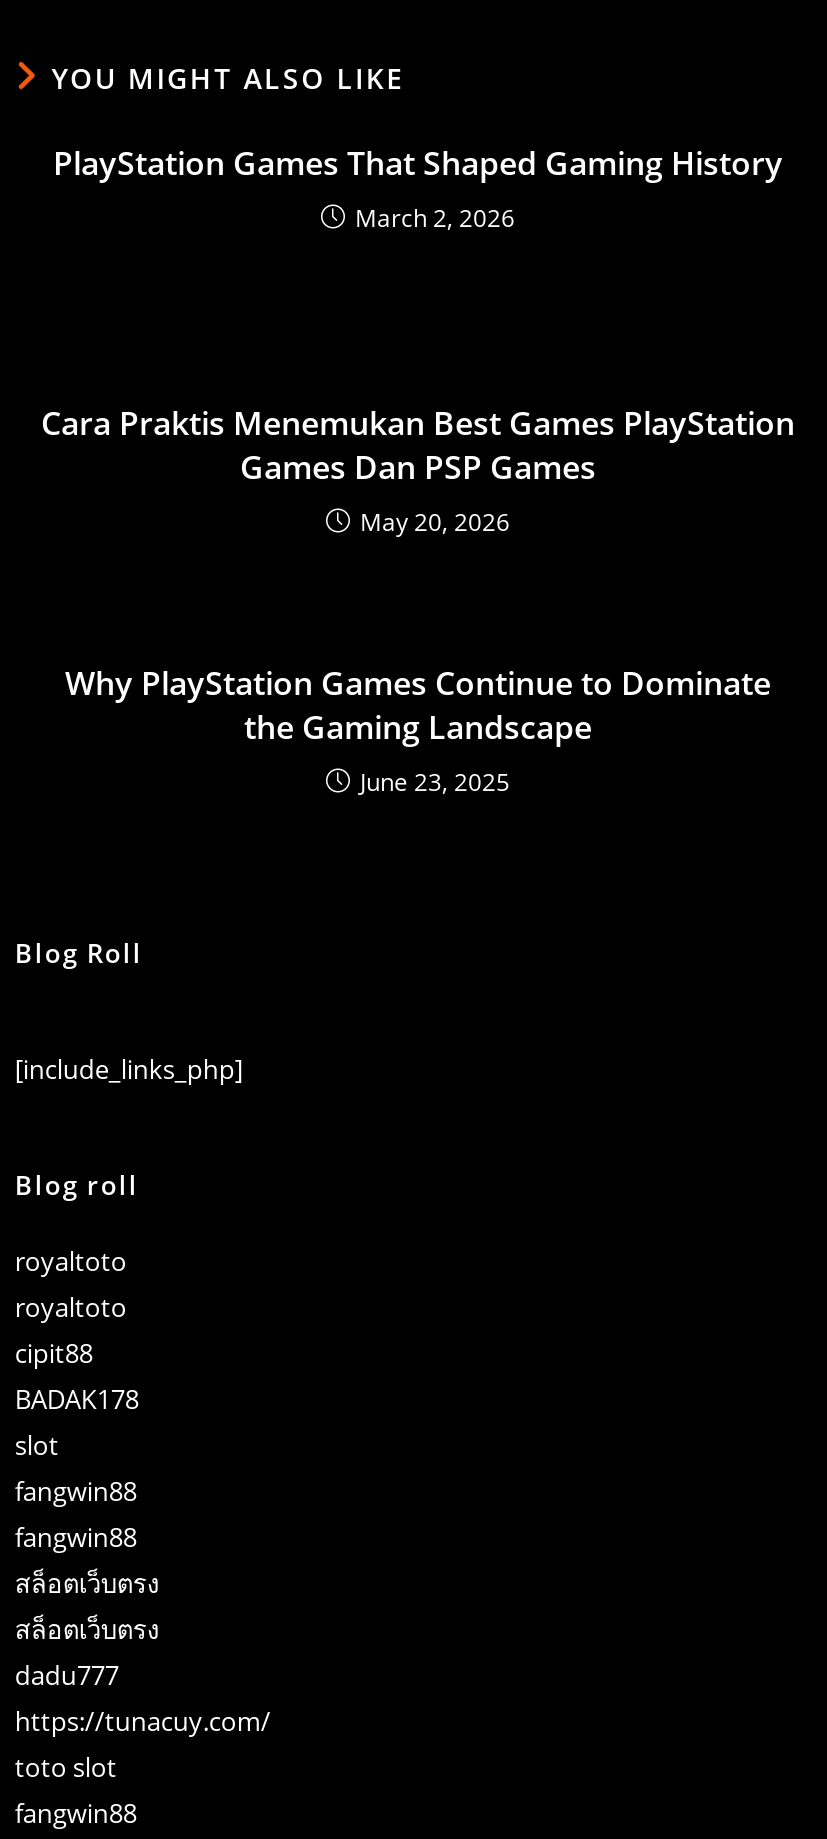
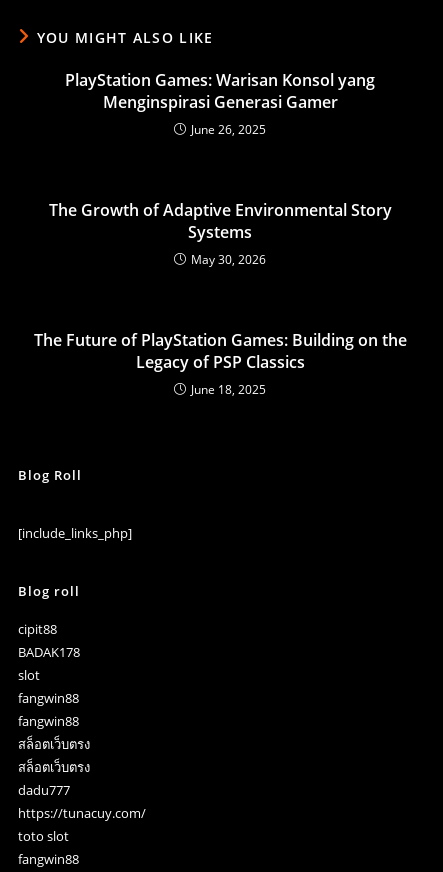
[53,142,783,236] PlayStation Games That Shaped Gaming History | March 2, 2026 -> [65,69,375,138] PlayStation Games: Warisan Konsol yang | Menginspirasi Generasi Gamer | June 26, 2025
[41,402,795,540] Cara Praktis Menemukan Best Games PlayStation | Games Dan PSP Games | May 20, 2026 -> [48,199,391,268] The Growth of Adaptive Environmental Story | Systems | May 30, 2026
[65,662,771,800] Why PlayStation Games Continue to Dominate | the Gaming Landscape | June 23, 2025 -> [33,329,406,398] The Future of PlayStation Games: Building on the | Legacy of PSP Classics | June 18, 2025
[15,1244,127,1326] royaltoto | royaltoto -> none

